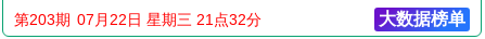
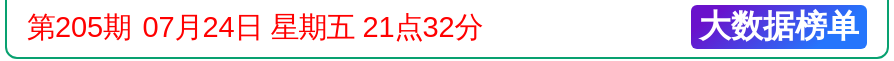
[14,11,261,28] 第203期 07月22日 星期三 21点32分 -> [27,11,483,43] 第205期 07月24日 星期五 21点32分

